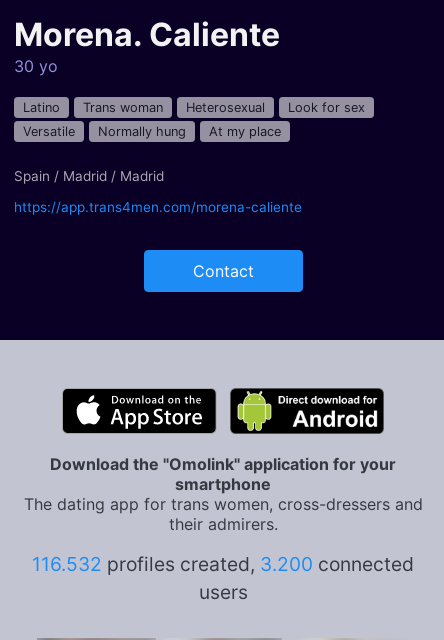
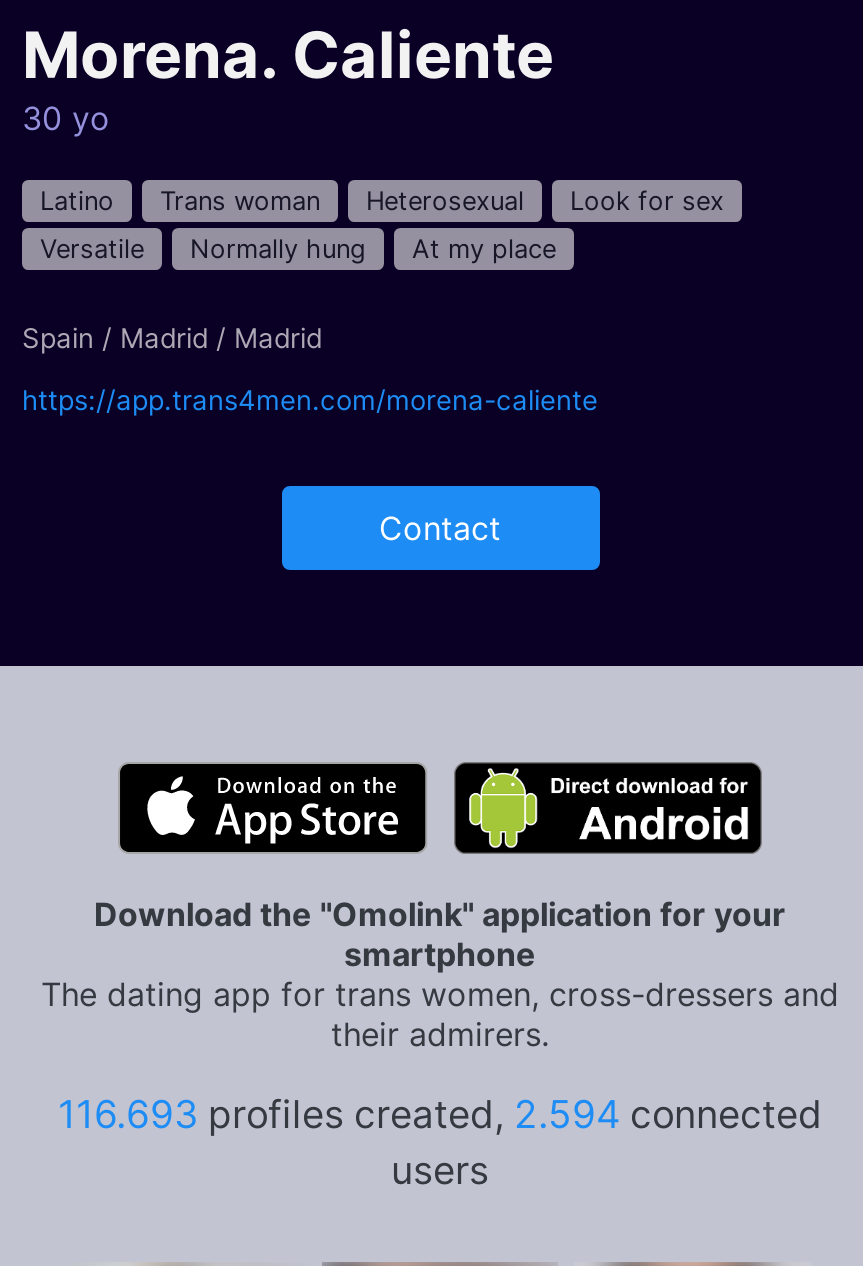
[32,552,414,576] 116.532 profiles created, 3.200 connected -> [58,1091,822,1139] 116.693 profiles created, 2.594 connected

